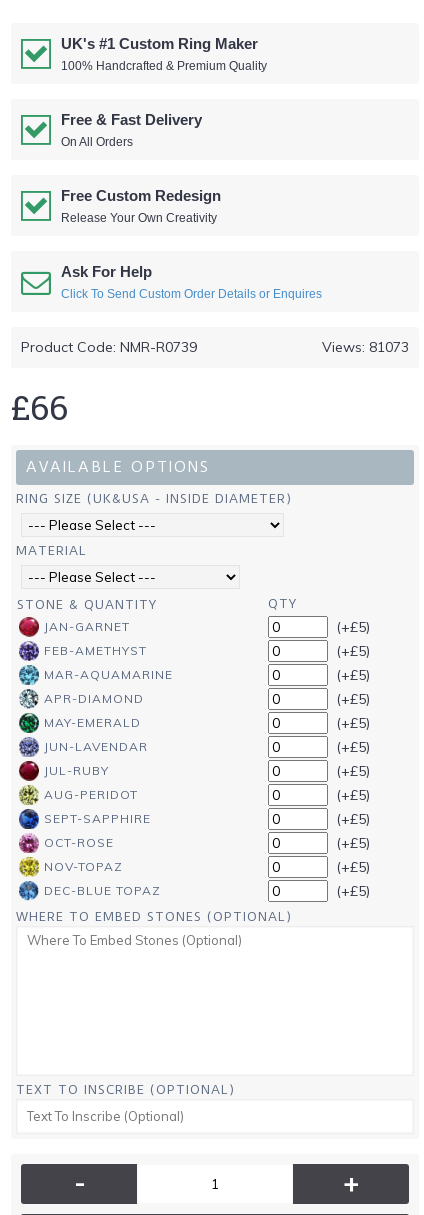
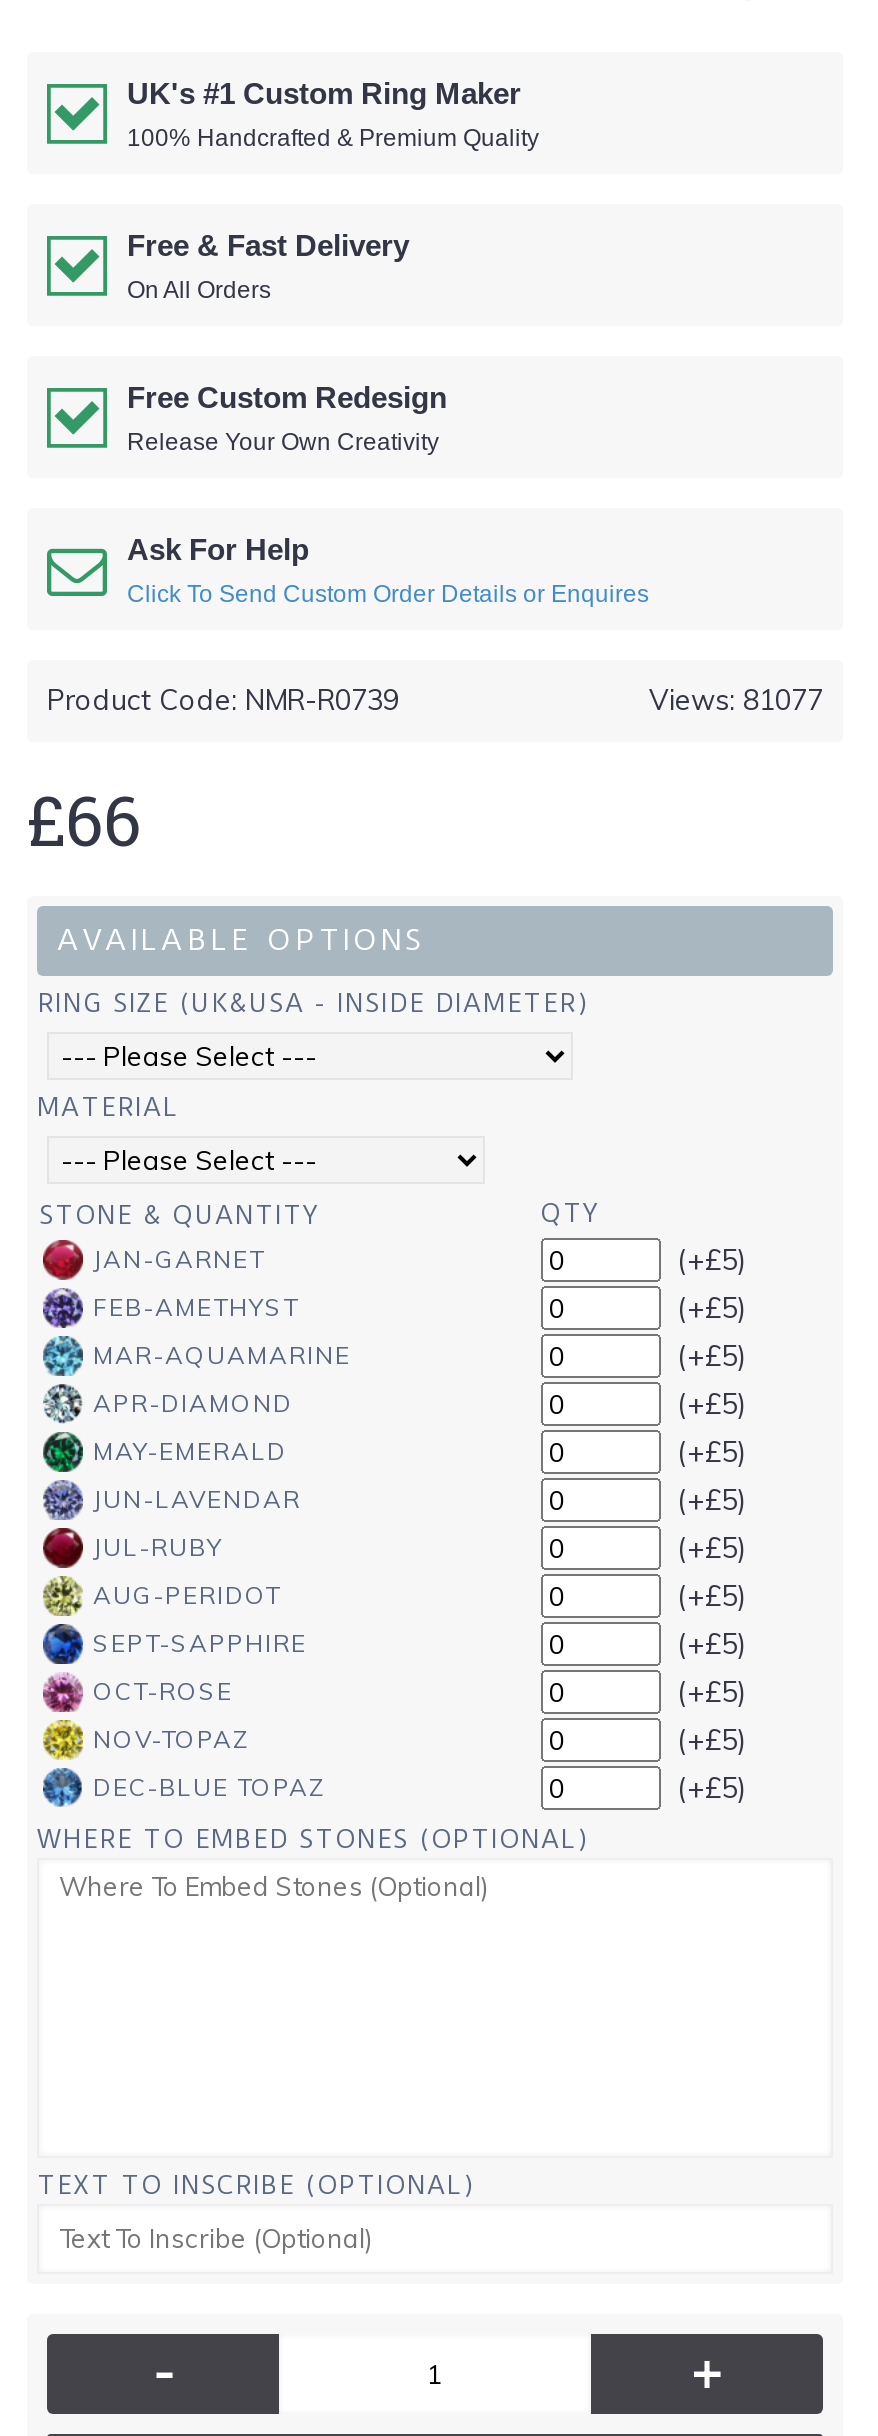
[322,338,409,356] Views: 81073 -> [649,682,823,718] Views: 81077

